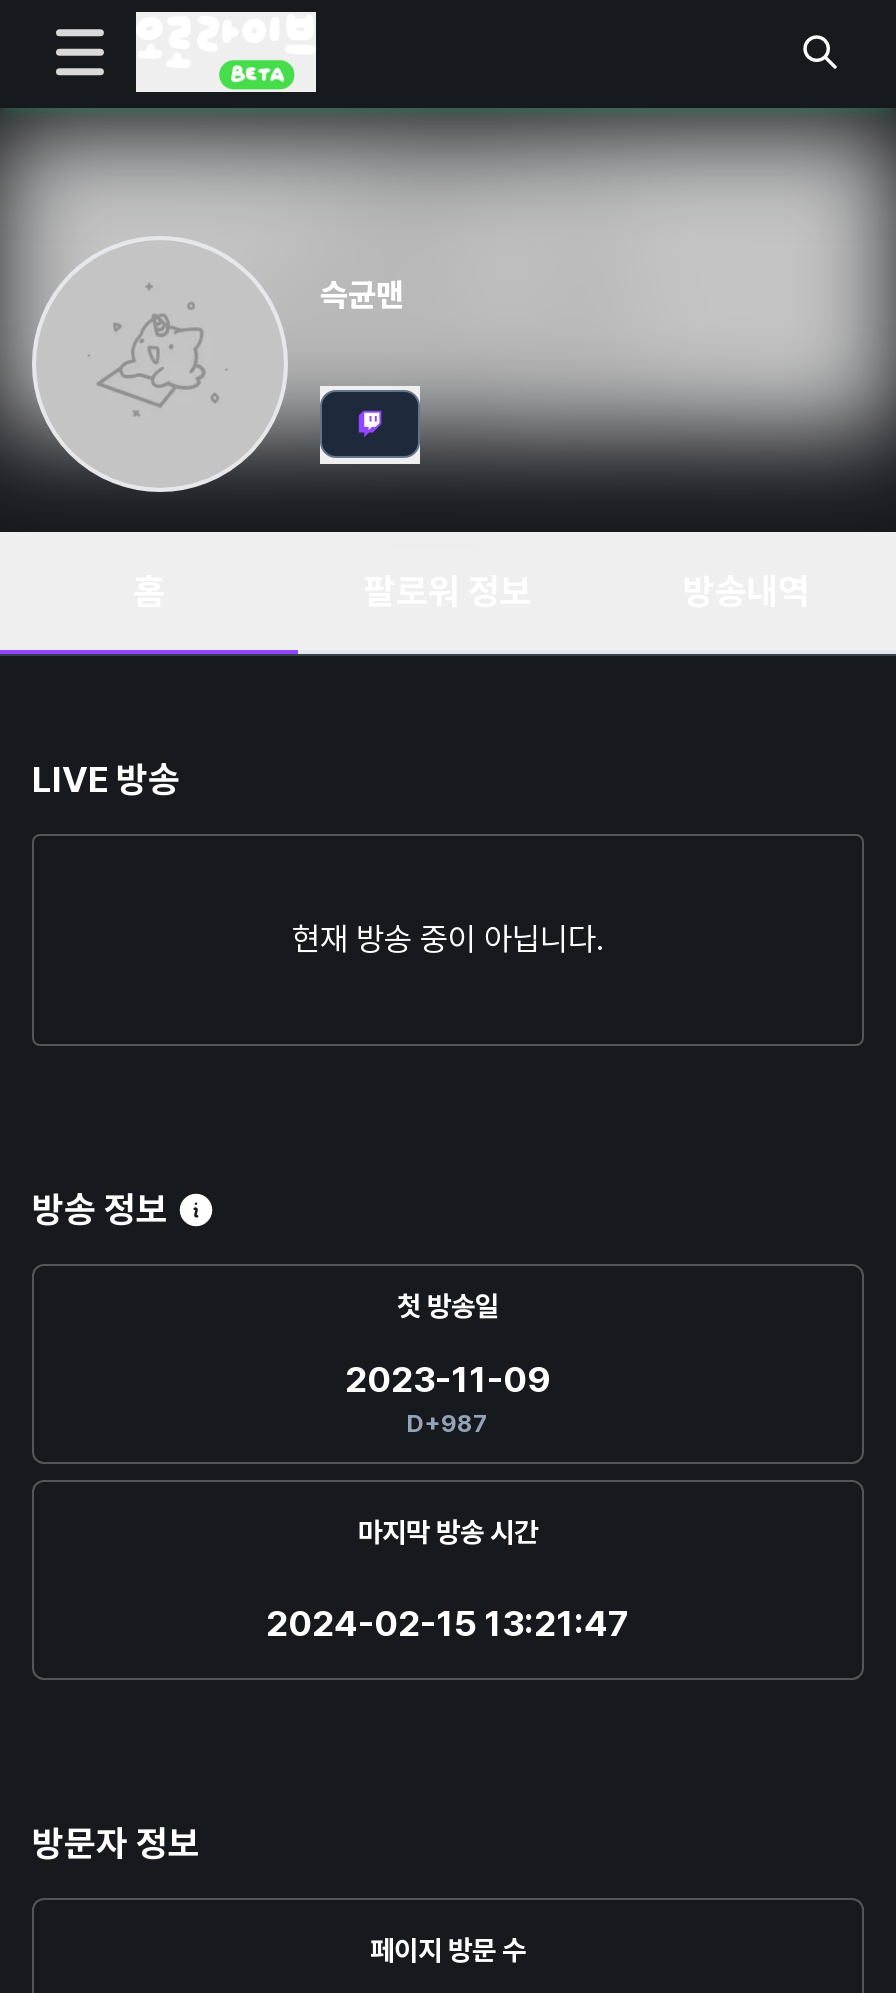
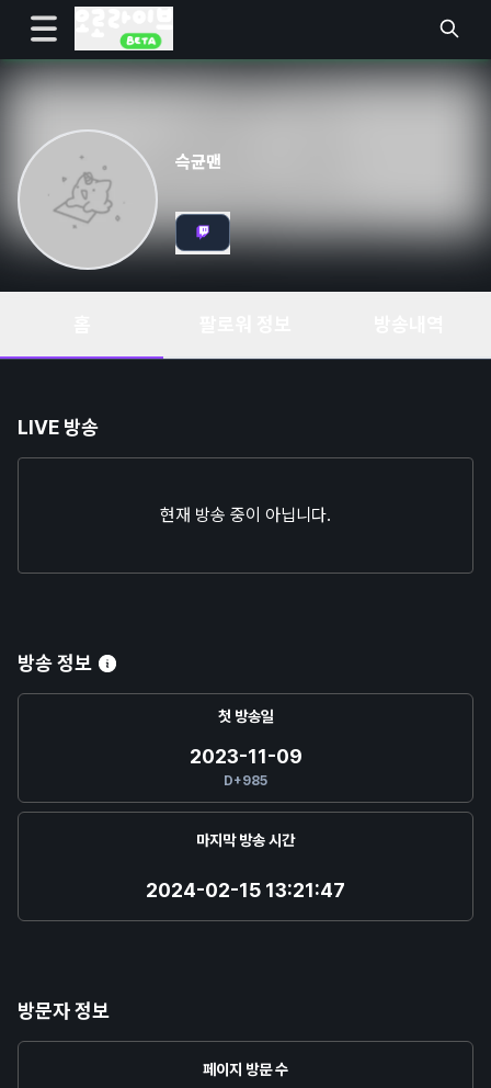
[407,1410,489,1438] D+987 -> [224,773,267,789] D+985

